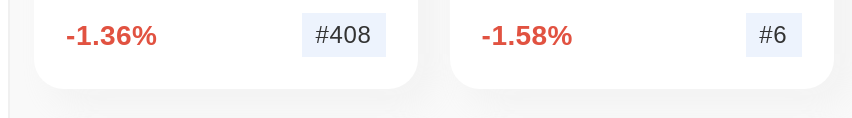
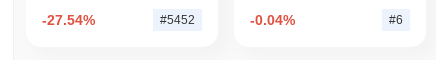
[66,18,372,50] -1.36% | #408 -> [42,12,195,28] -27.54% | #5452
[482,18,572,50] -1.58% -> [250,12,295,28] -0.04%

